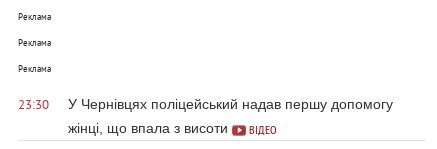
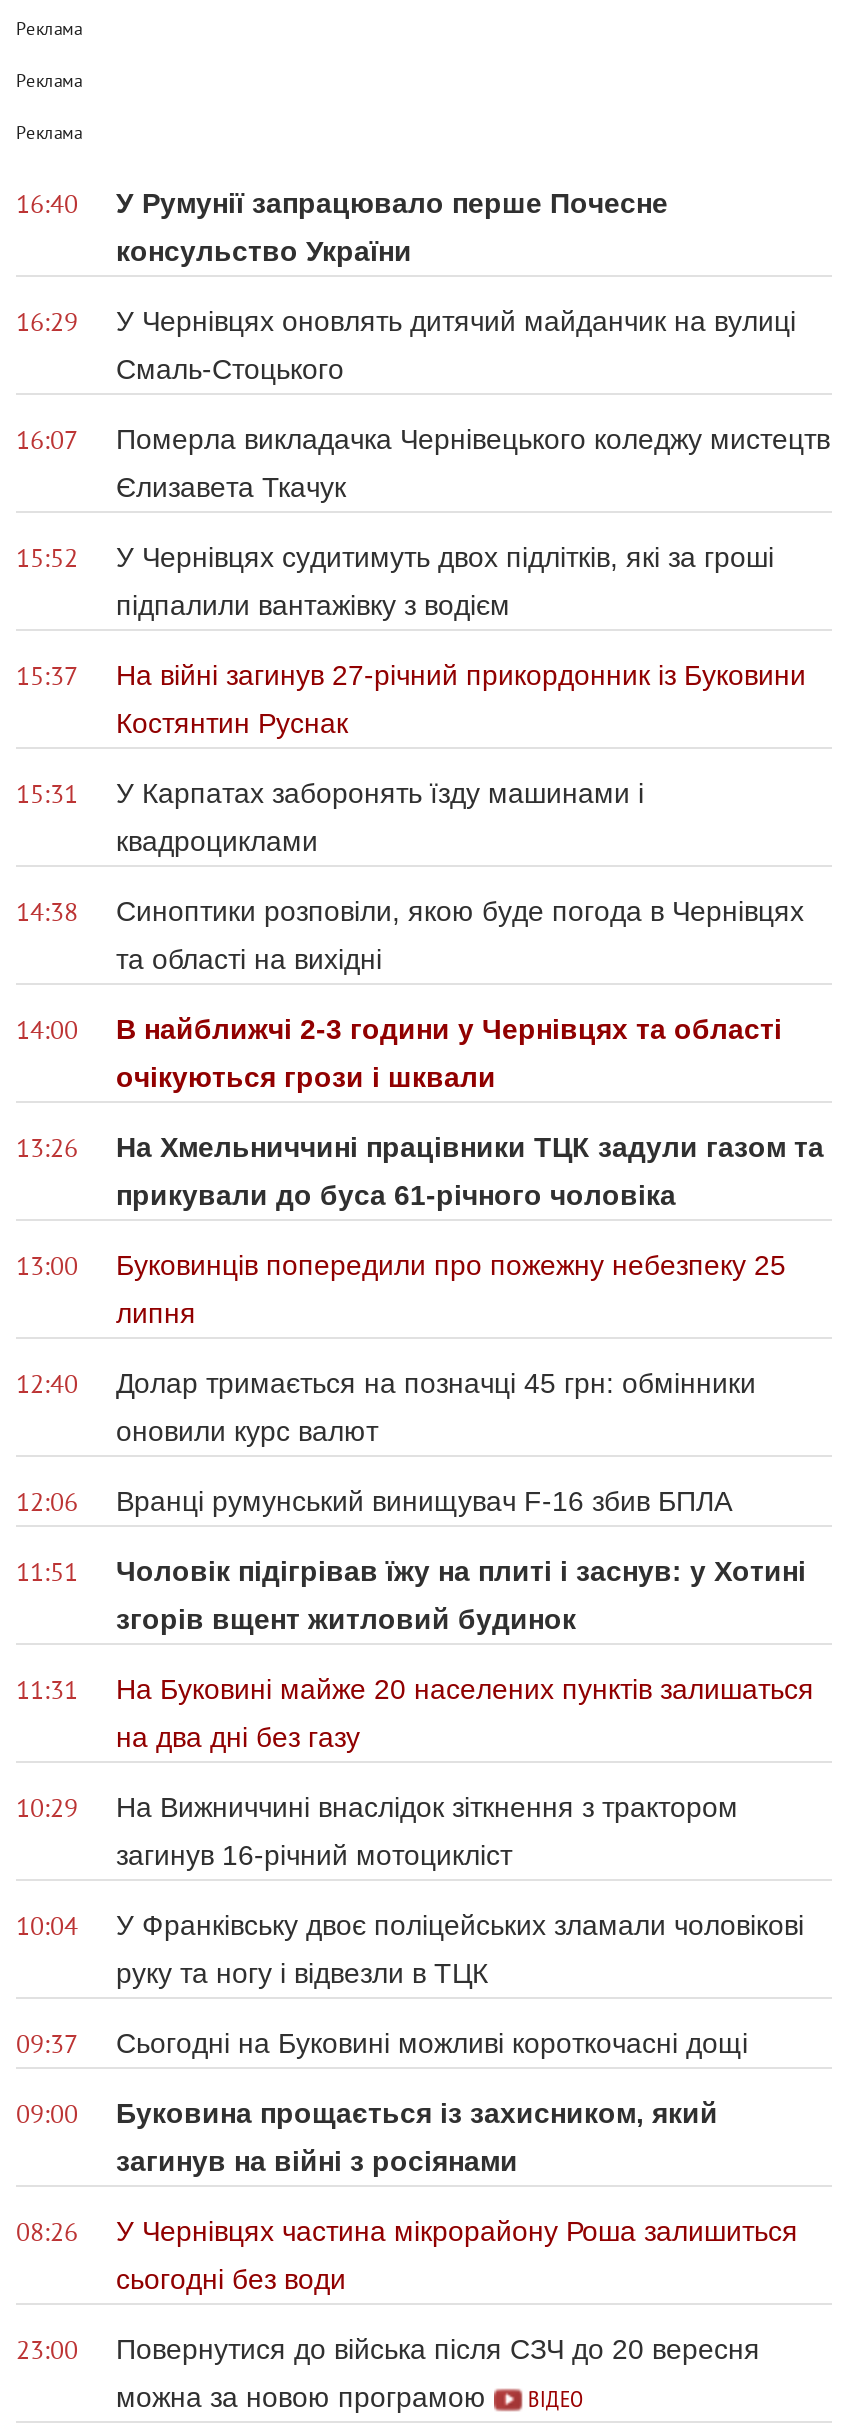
[18,96,393,136] 23:30 | У Чернівцях поліцейський надав першу допомогу | жінці, що впала з висоти -> [16,187,830,2413] 16:40 | У Румунії запрацювало перше Почесне | консульство України | 16:29 | У Чернівцях оновлять дитячий майданчик на вулиці | Смаль-Стоцького | 16:07 | Померла викладачка Чернівецького коледжу мистецтв | Єлизавета Ткачук | 15:52 | У Чернівцях судитимуть двох підлітків, які за гроші | підпалили вантажівку з водієм | 15:37 | На війні загинув 27-річний прикордонник із Буковини | Костянтин Руснак | 15:31 | У Карпатах заборонять їзду машинами і | квадроциклами | 14:38 | Синоптики розповіли, якою буде погода в Чернівцях | та області на вихідні | 14:00 | В найближчі 2-3 години у Чернівцях та області | очікуються грози і шквали | 13:26 | На Хмельниччині працівники ТЦК задули газом та | прикували до буса 61-річного чоловіка | 13:00 | Буковинців попередили про пожежну небезпеку 25 | липня | 12:40 | Долар тримається на позначці 45 грн: обмінники | оновили курс валют | 12:06 | Вранці румунський винищувач F-16 збив БПЛА | 11:51 | Чоловік підігрівав їжу на плиті і заснув: у Хотині | згорів вщент житловий будинок | 11:31 | На Буковині майже 20 населених пунктів залишаться | на два дні без газу | 10:29 | На Вижниччині внаслідок зіткнення з трактором | загинув 16-річний мотоцикліст | 10:04 | У Франківську двоє поліцейських зламали чоловікові | руку та ногу і відвезли в ТЦК | 09:37 | Сьогодні на Буковині можливі короткочасні дощі | 09:00 | Буковина прощається із захисником, який | загинув на війні з росіянами | 08:26 | У Чернівцях частина мікрорайону Роша залишиться | сьогодні без води | 23:00 | Повернутися до війська після СЗЧ до 20 вересня | можна за новою програмою

